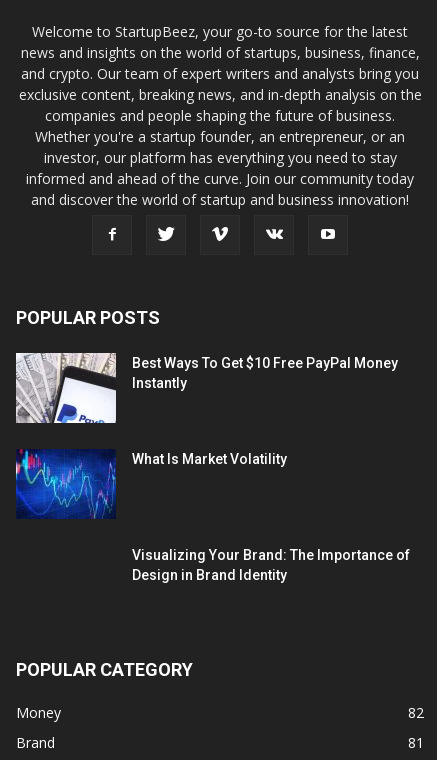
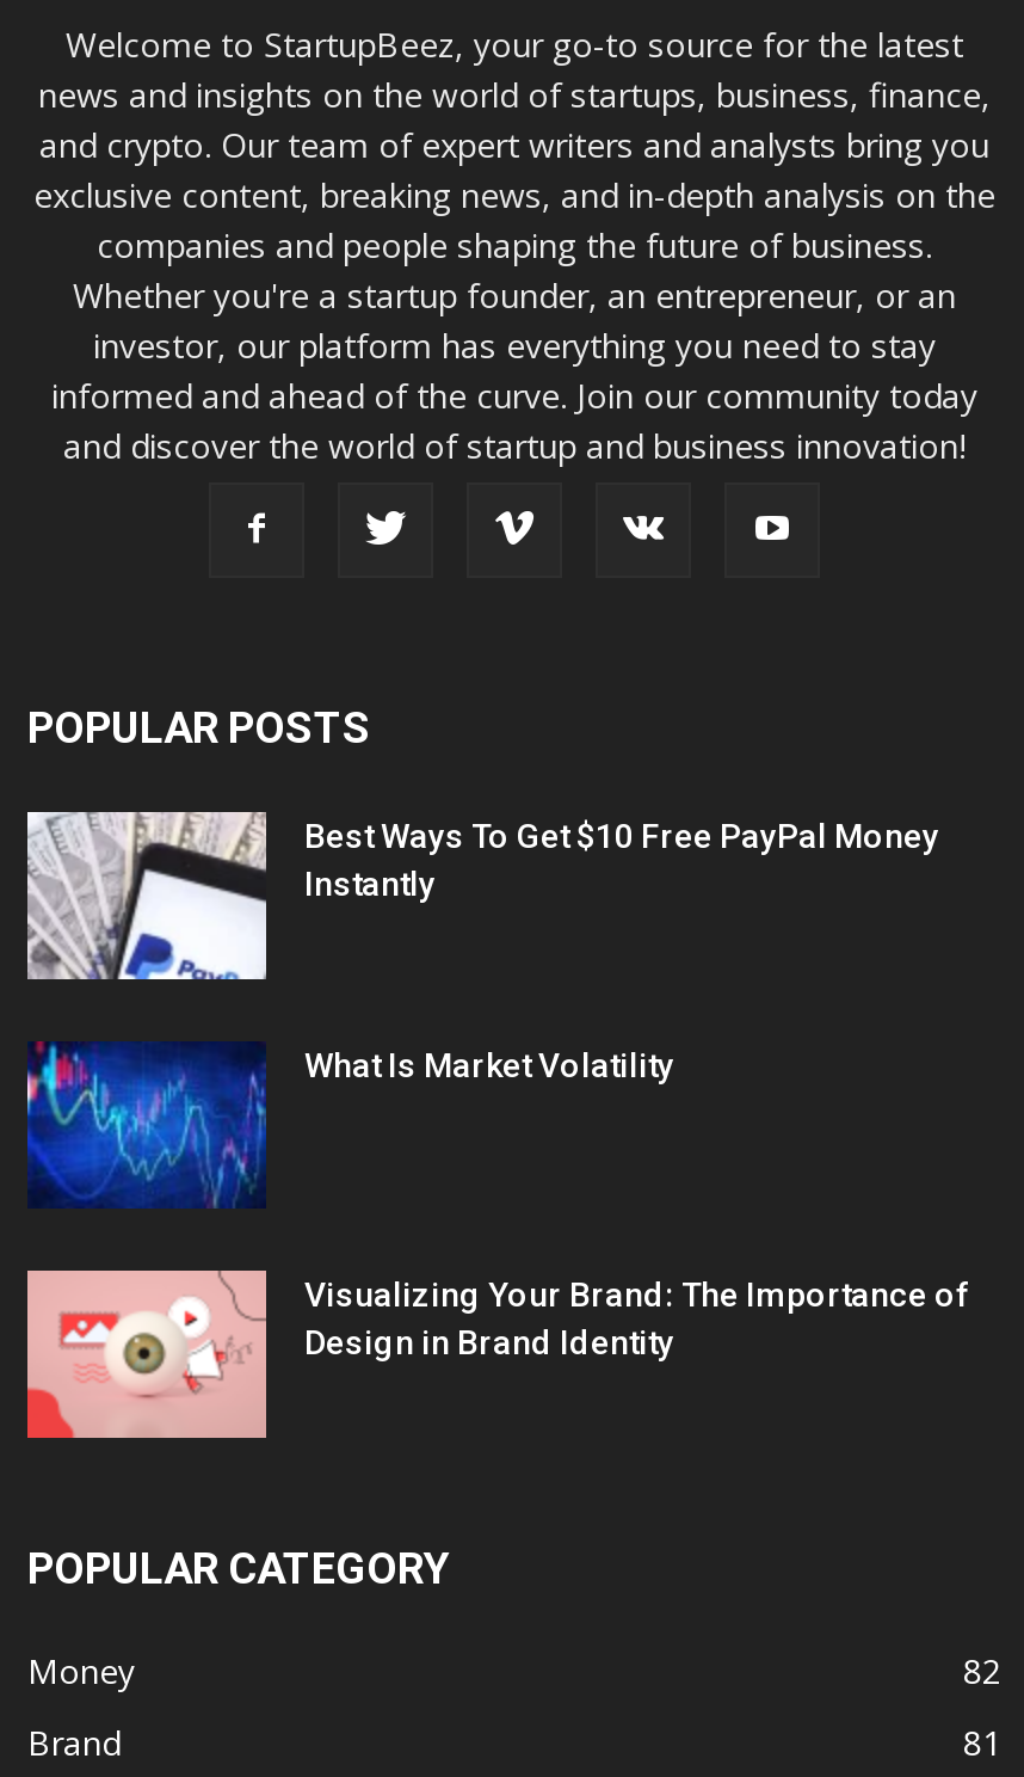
none -> [25,1268,269,1440] [image]

